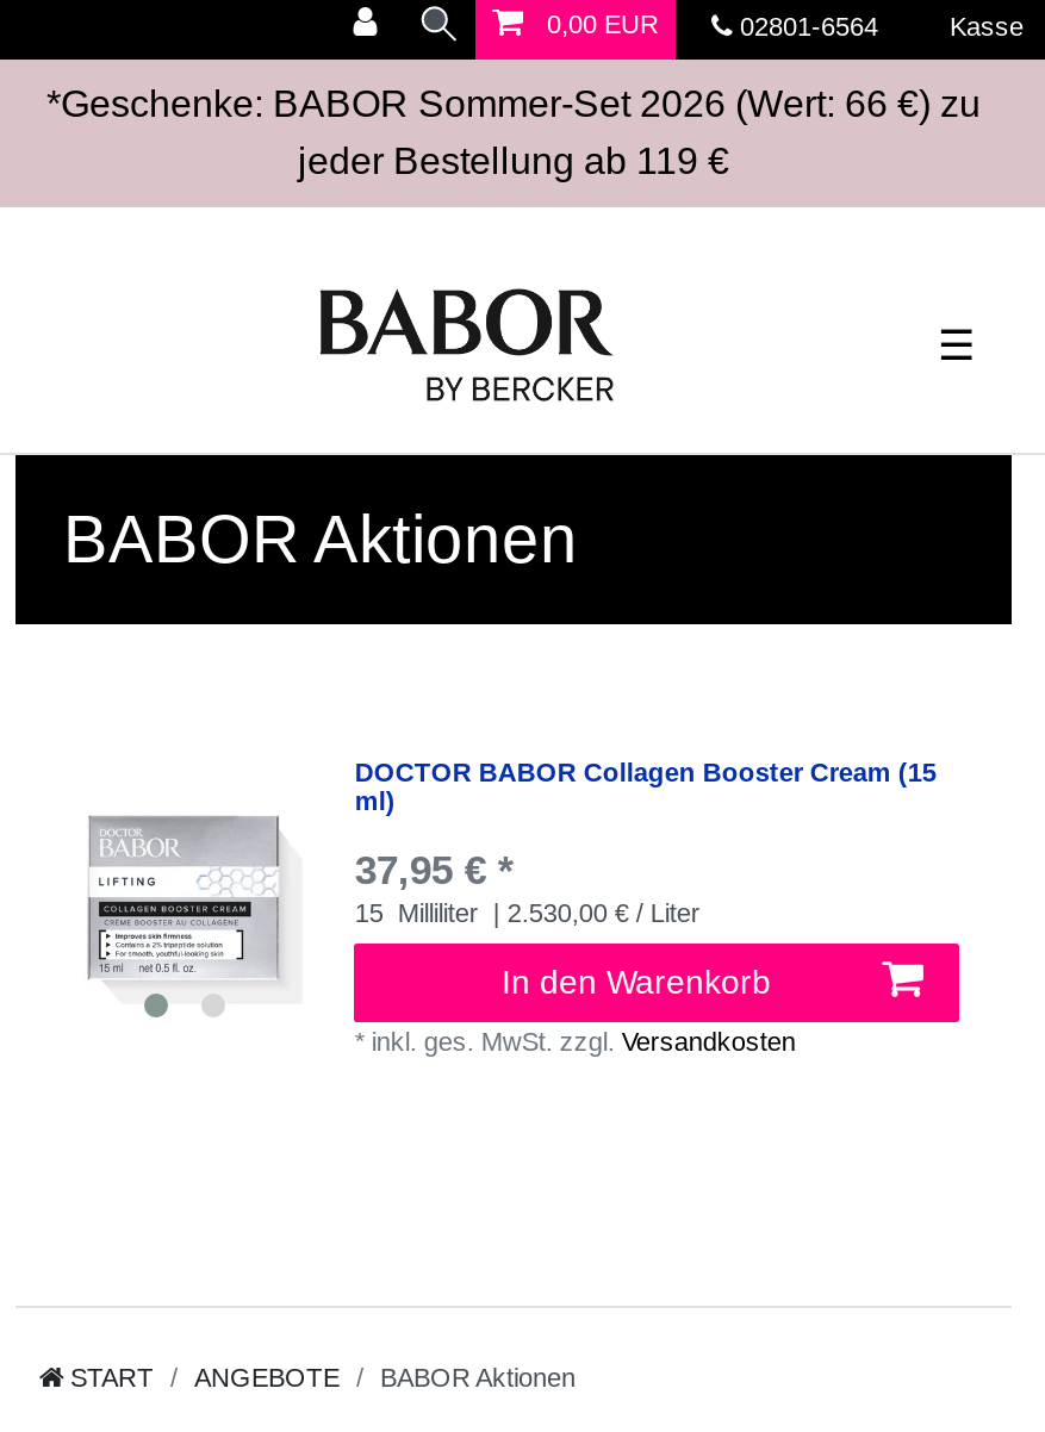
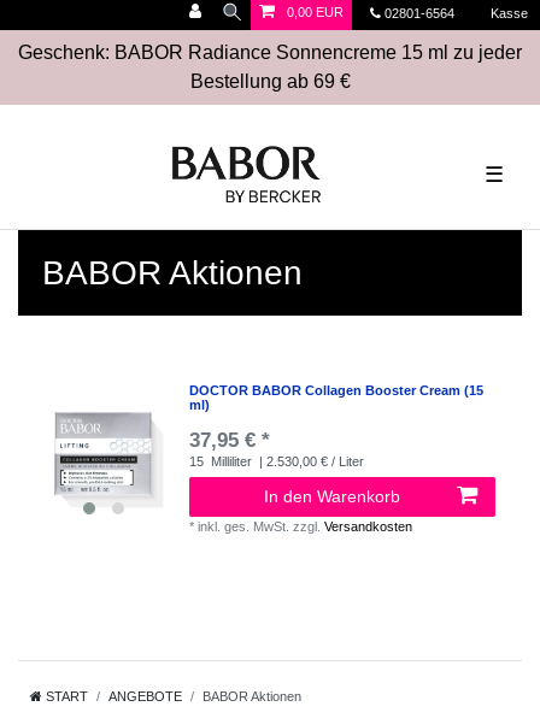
[46,83,981,181] *Geschenke: BABOR Sommer-Set 2026 (Wert: 66 €) zu | jeder Bestellung ab 119 € -> [18,42,522,92] Geschenk: BABOR Radiance Sonnencreme 15 ml zu jeder | Bestellung ab 69 €

